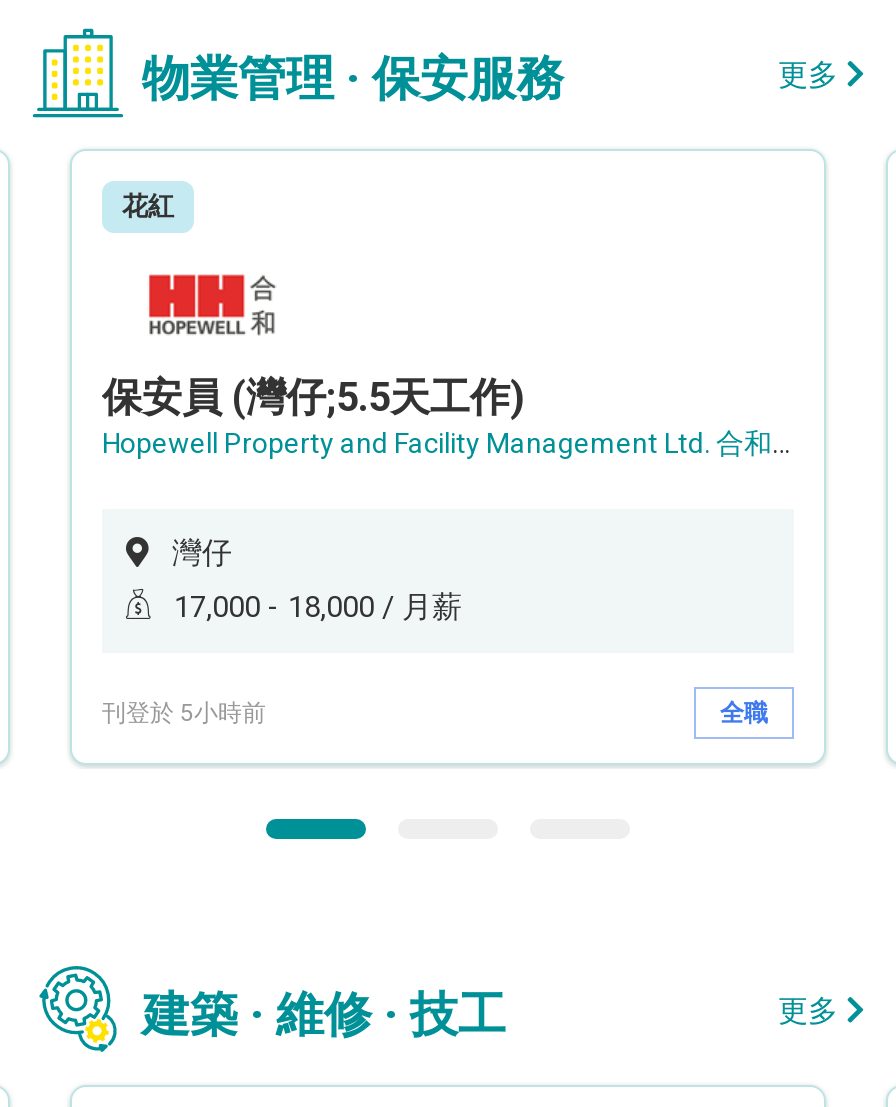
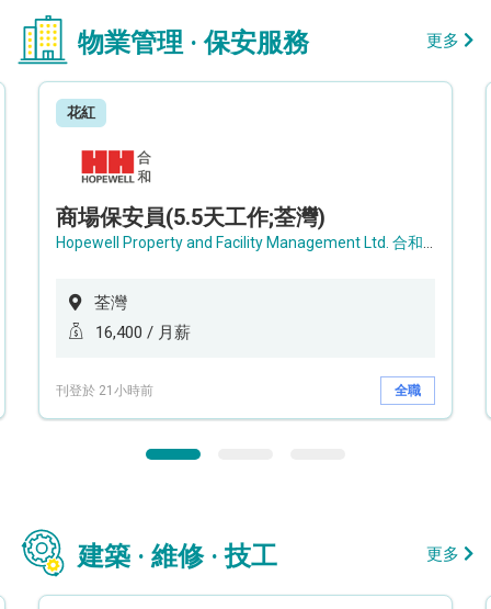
[102,373,524,421] 保安員 (灣仔;5.5天工作) -> [56,204,326,230] 商場保安員(5.5天工作;荃灣)
[172,535,232,571] 灣仔 -> [94,293,127,313] 荃灣
[174,589,462,625] 17,000 - 18,000 / 月薪 -> [95,323,191,343] 16,400 / 月薪
[102,698,266,726] 刊登於 5小時前 -> [56,382,153,398] 刊登於 21小時前

